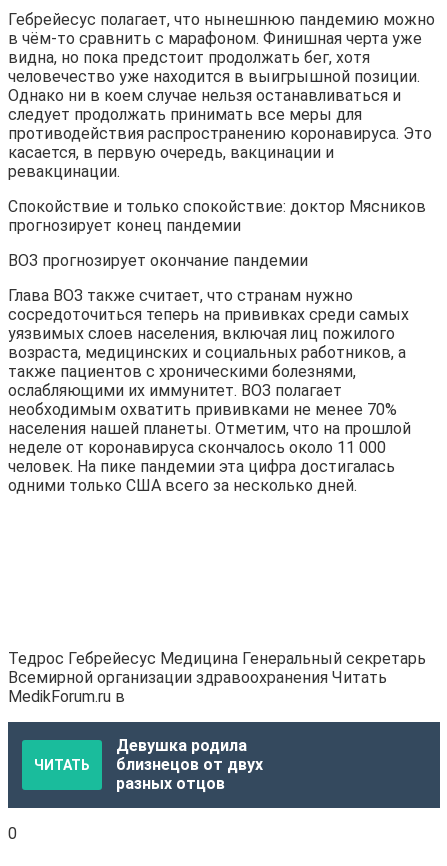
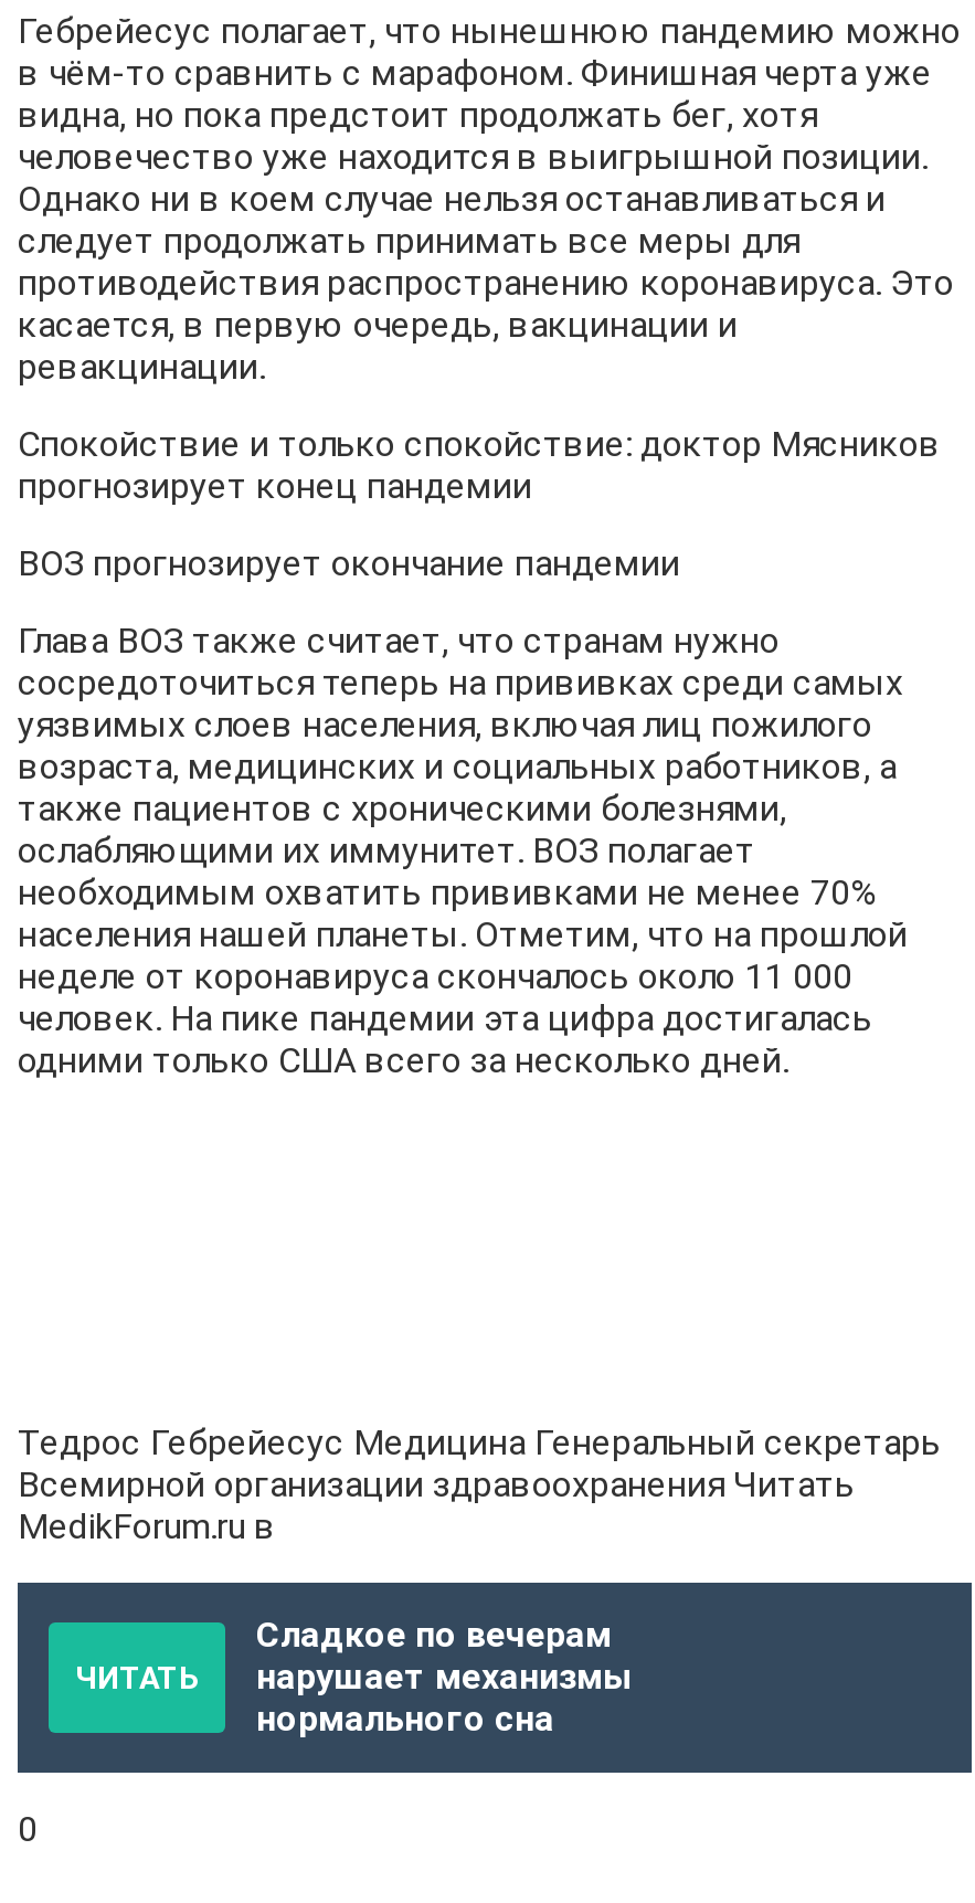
[116,736,263,793] Девушка родила | близнецов от двух | разных отцов -> [256,1613,632,1739] Сладкое по вечерам | нарушает механизмы | нормального сна

